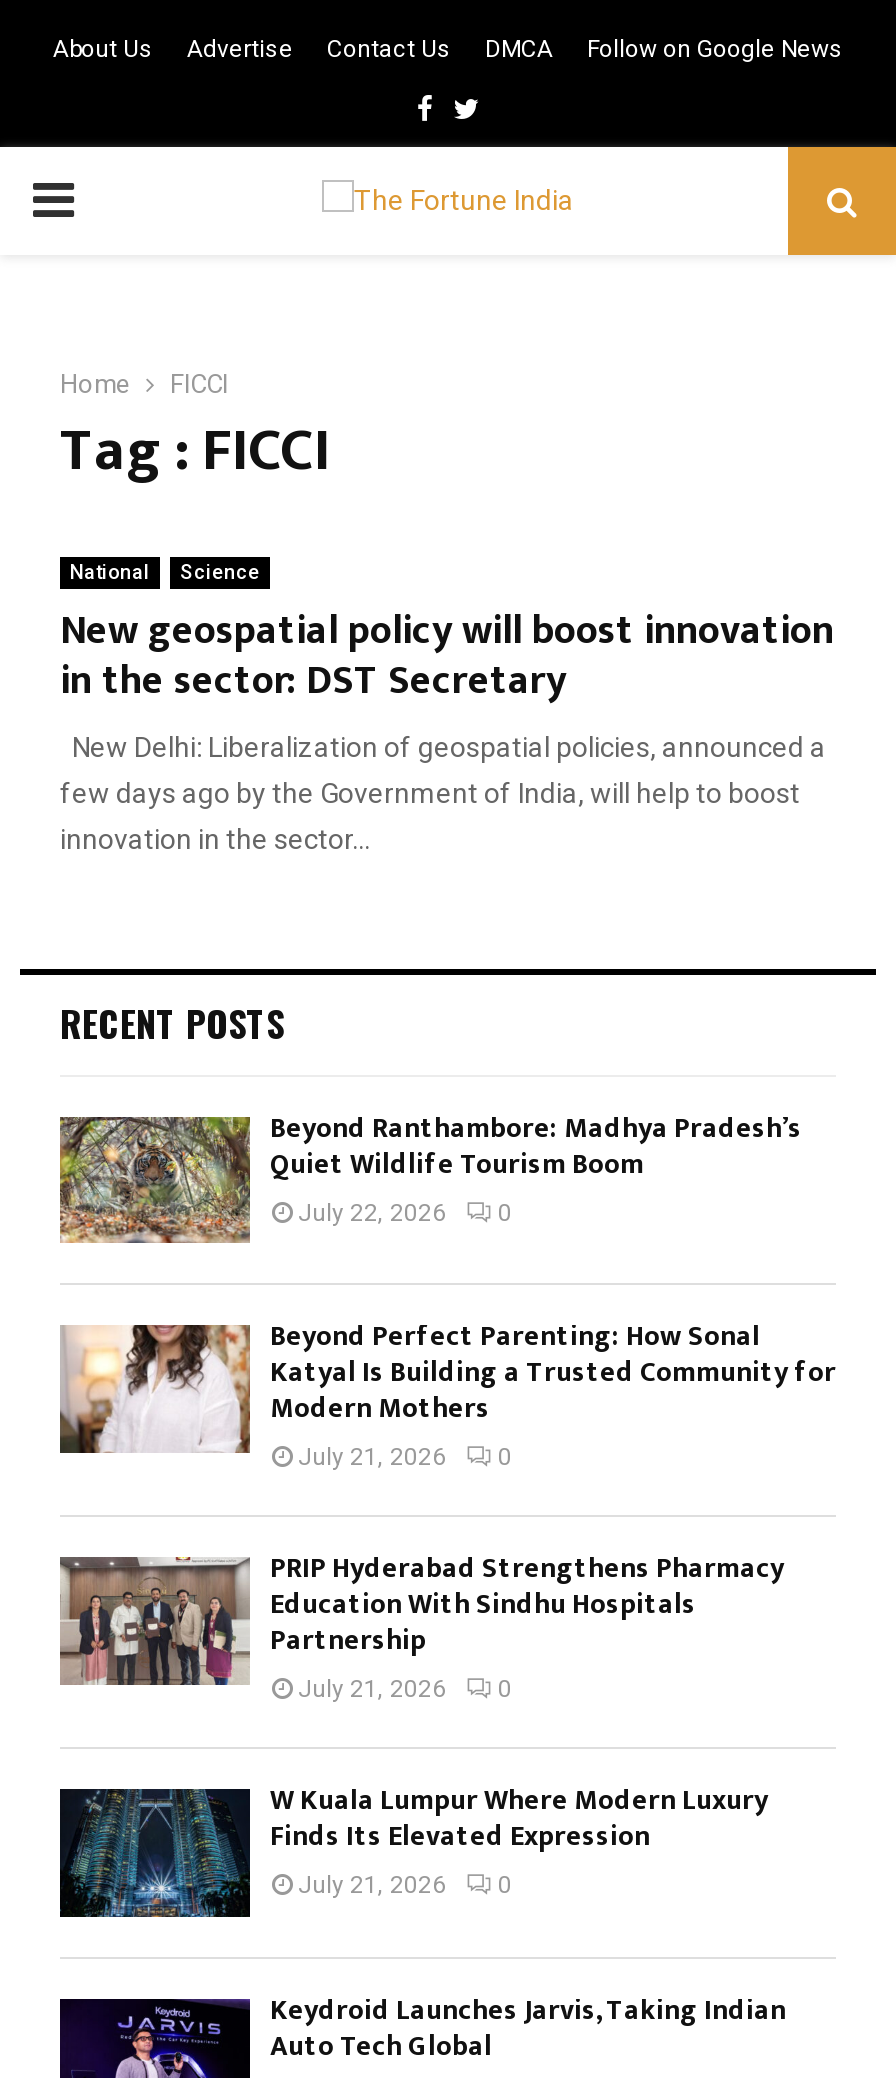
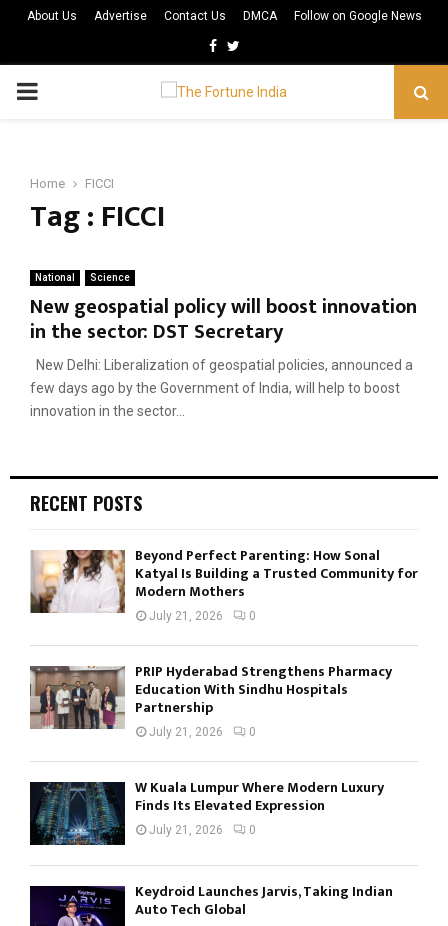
[60,1105,802,1245] [image] | Beyond Ranthambore: Madhya Pradesh’s | Quiet Wildlife Tourism Boom | July 22, 2026 | 0 -> none

